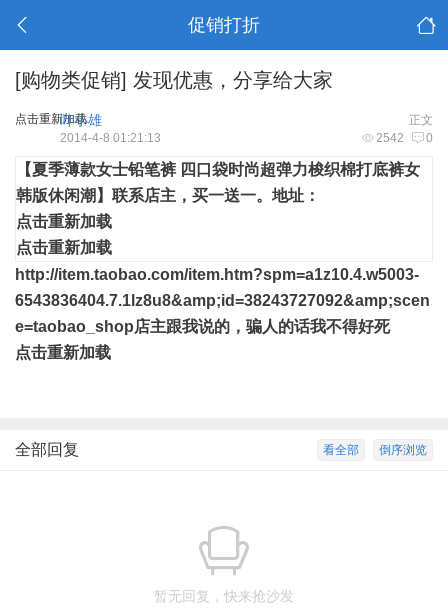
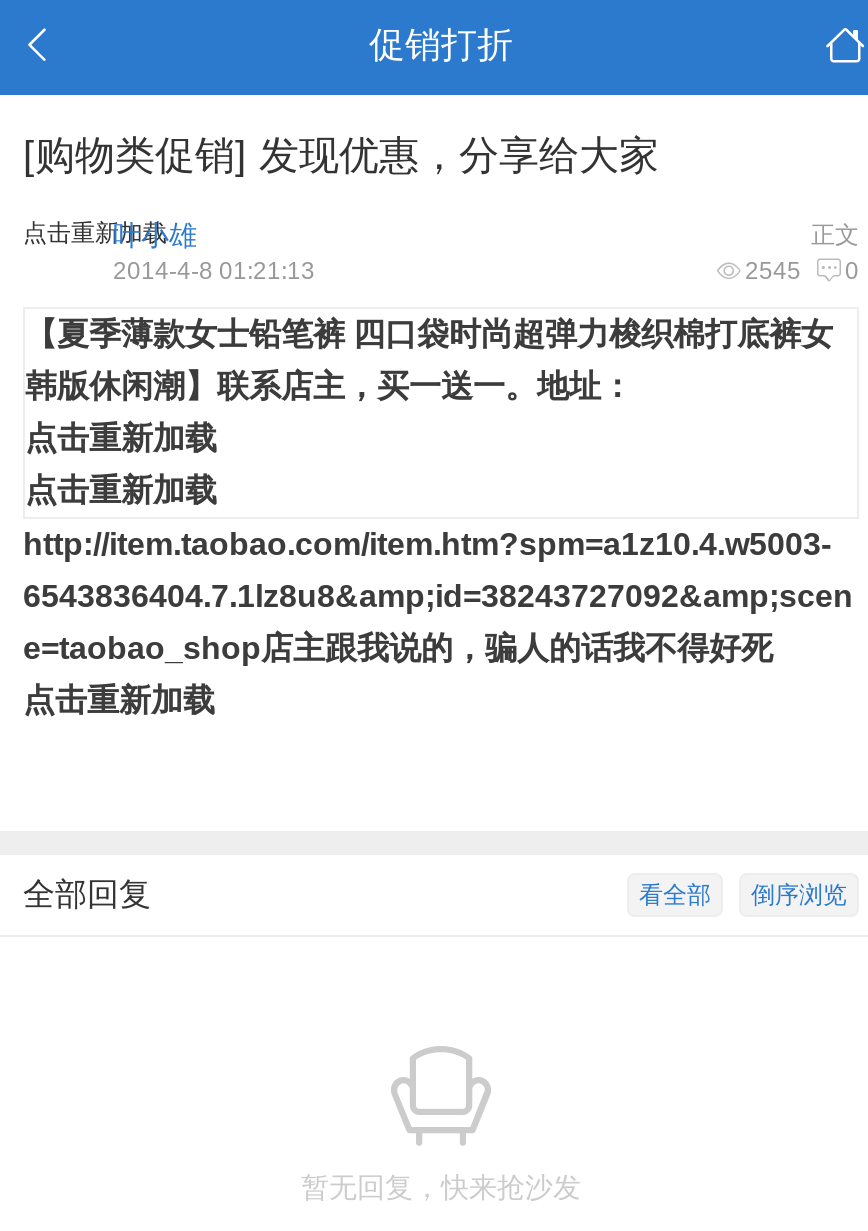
[376,131,433,145] 2542 0 -> [745,257,859,285] 2545 0

